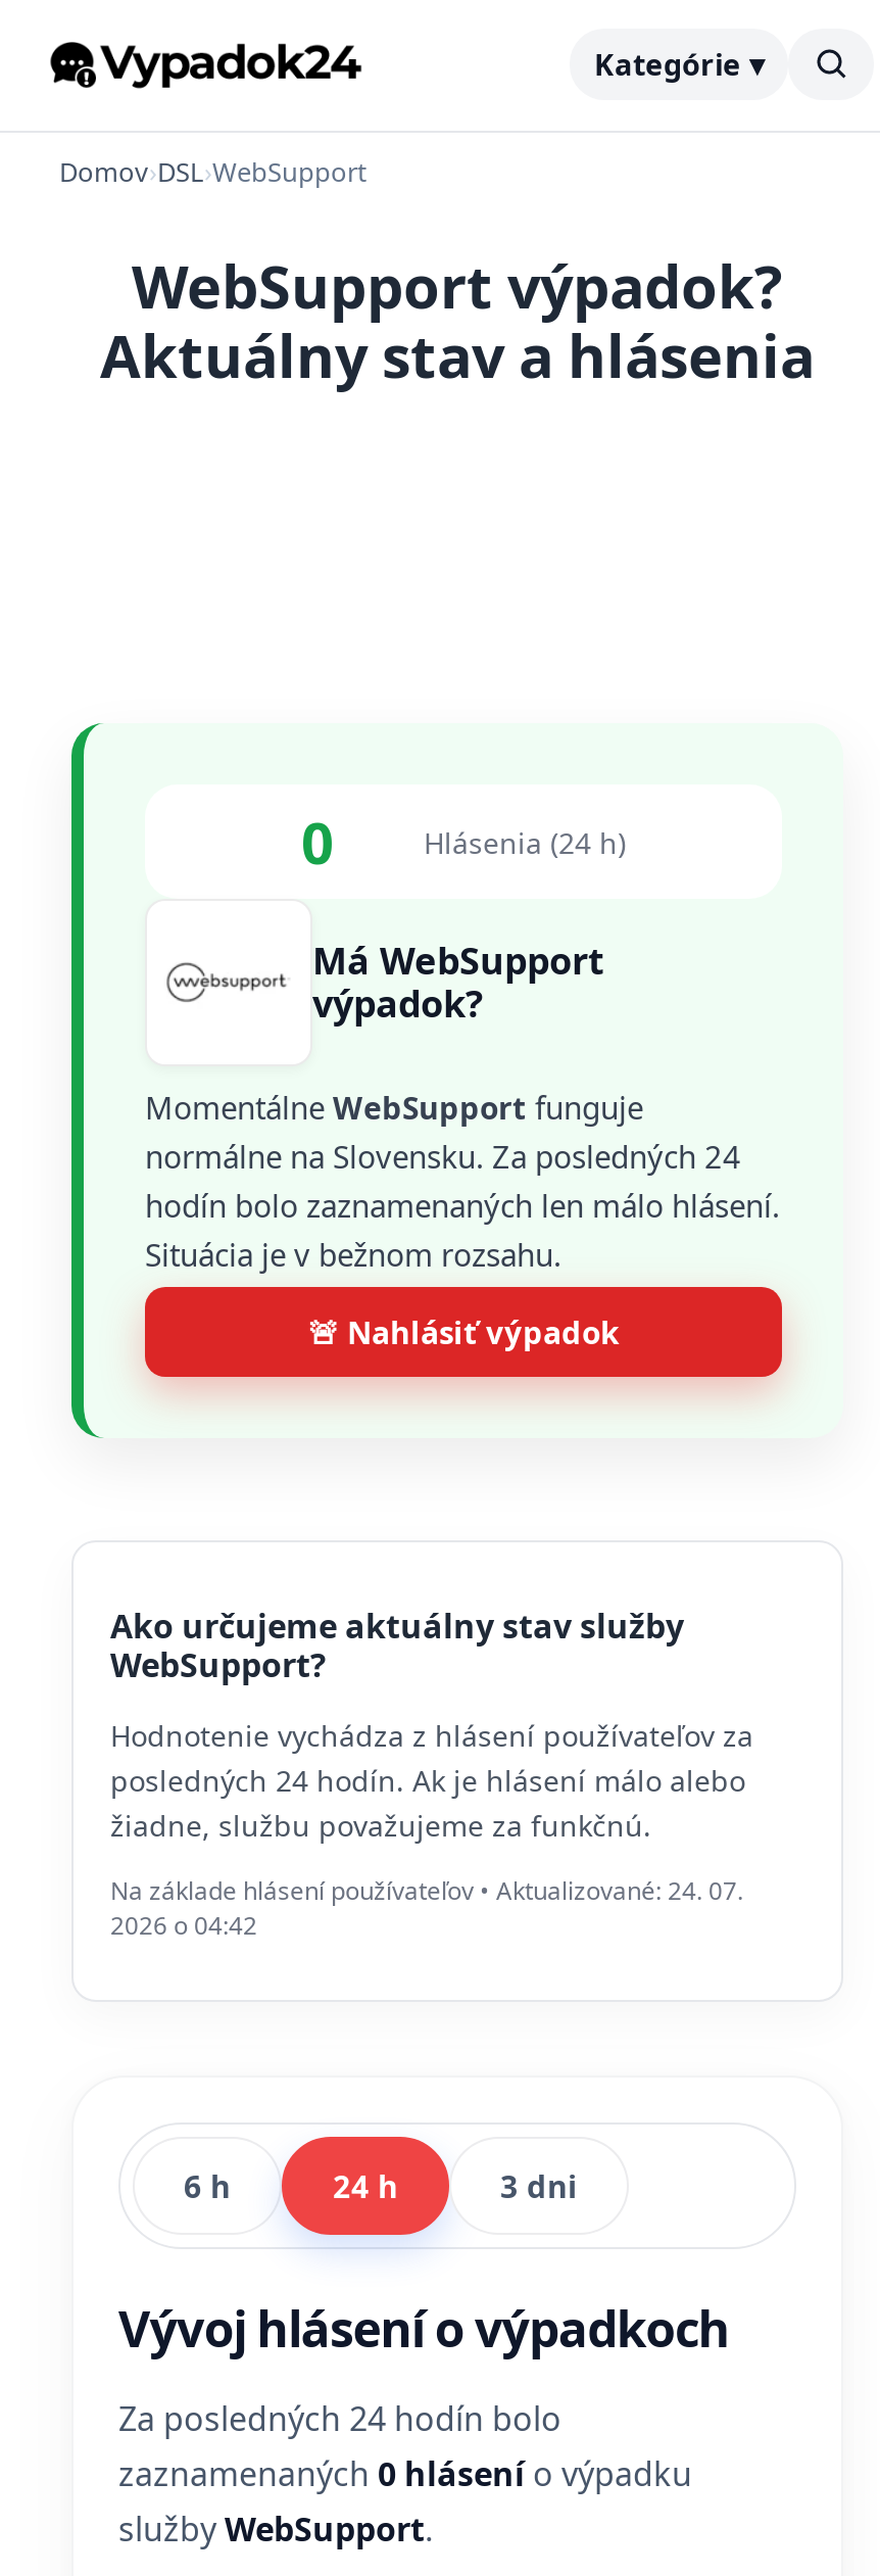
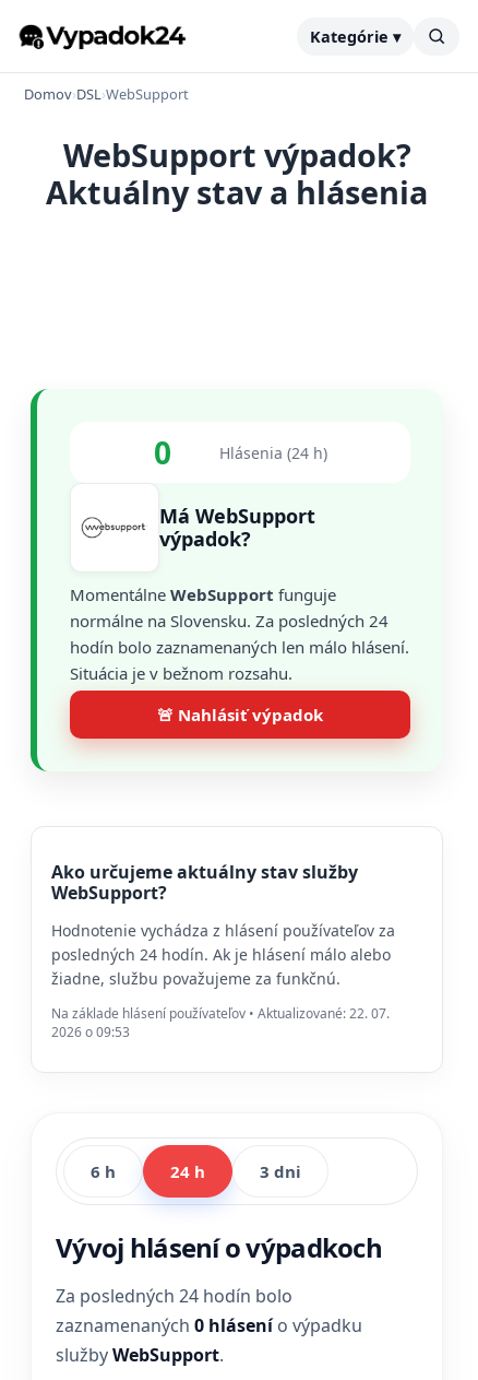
[110,1873,743,1908] Na základe hlásení používateľov • Aktualizované: 24. 07. -> [51,1004,390,1023] Na základe hlásení používateľov • Aktualizované: 22. 07.
[110,1908,257,1943] 2026 o 04:42 -> [51,1023,130,1041] 2026 o 09:53

